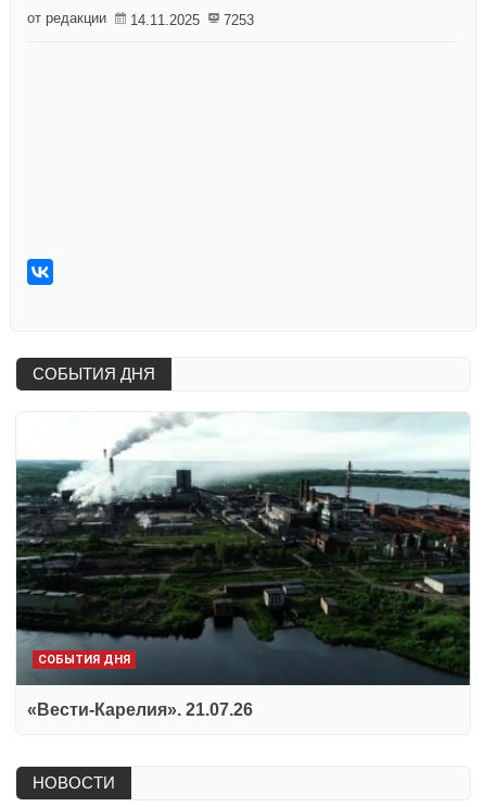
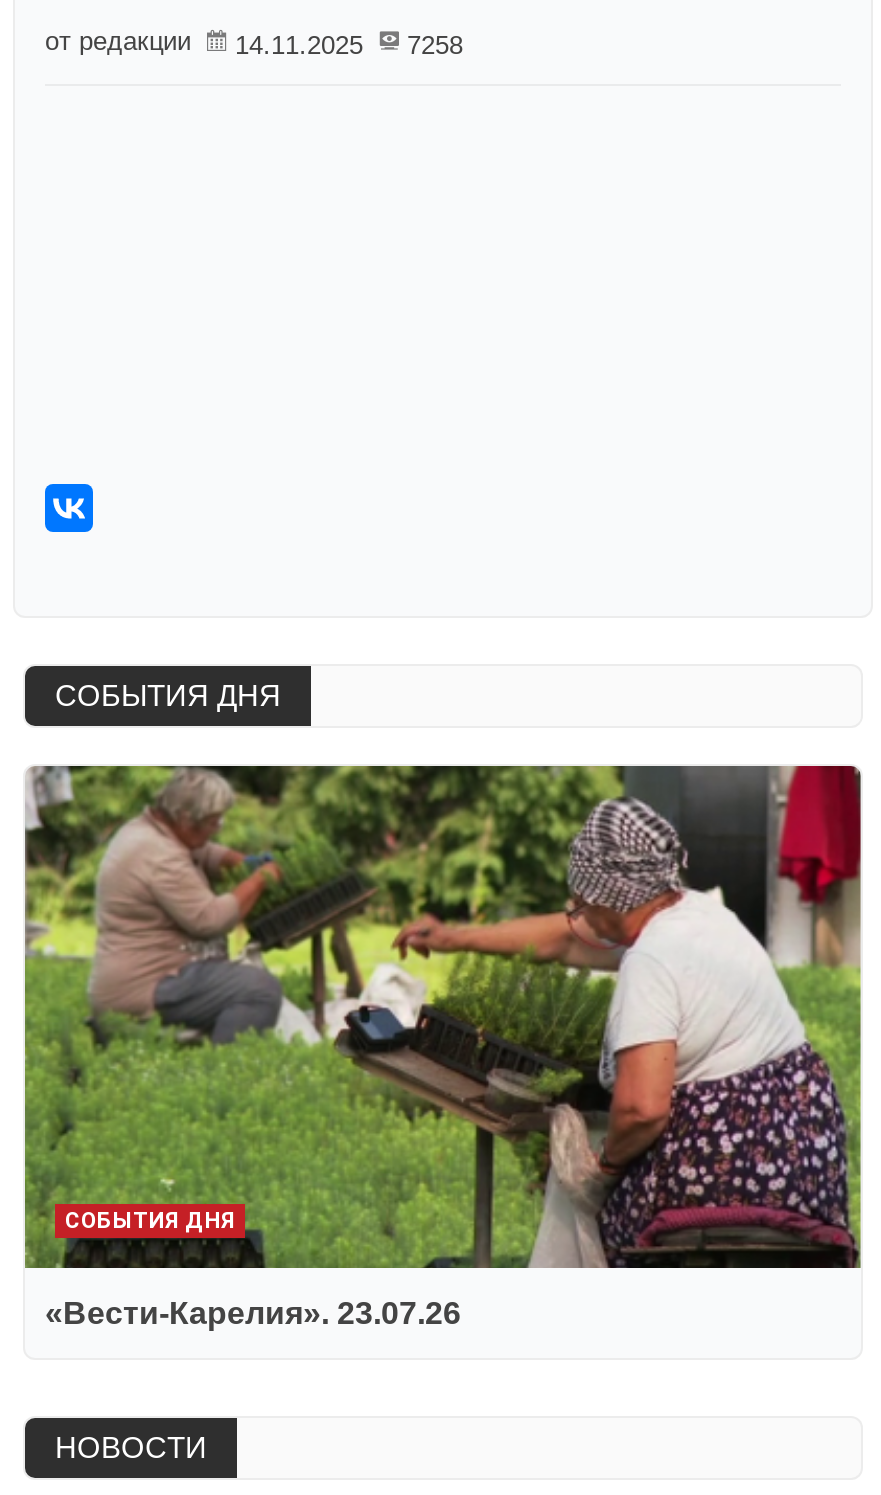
[27,10,254,28] от редакции 14.11.2025 7253 -> [45,26,463,60] от редакции 14.11.2025 7258
[15,412,471,719] [image] | «Вести-Карелия». 21.07.26 -> [23,764,863,1330] [image] | «Вести-Карелия». 23.07.26

